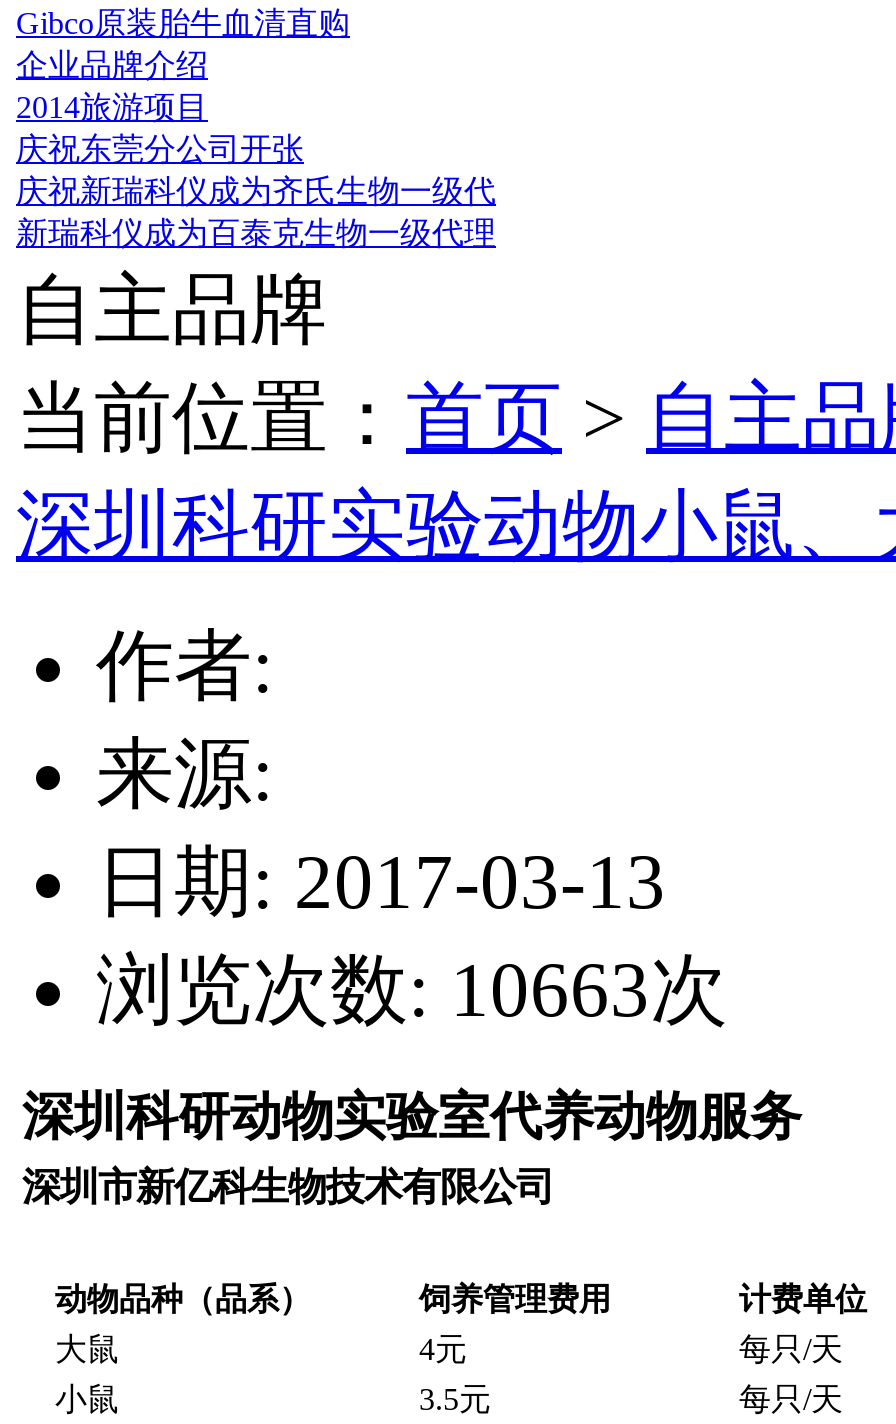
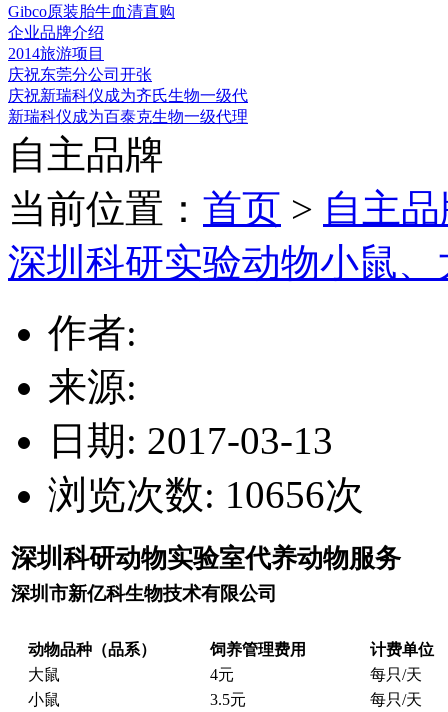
[96,946,728,1032] 浏览次数: 10663次 -> [48,473,364,516] 浏览次数: 10656次

